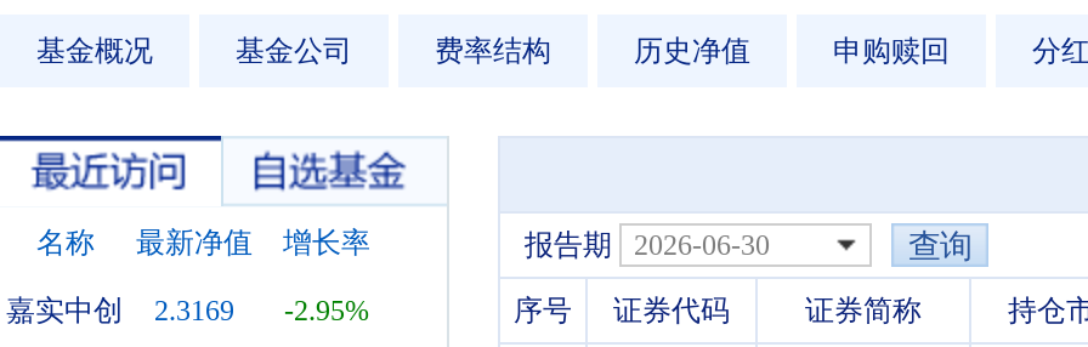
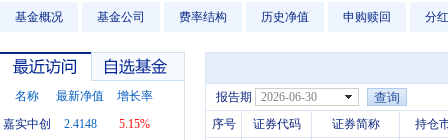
[154,294,234,328] 2.3169 -> [63,117,96,131] 2.4148
[284,294,369,328] -2.95% -> [119,117,150,131] 5.15%

